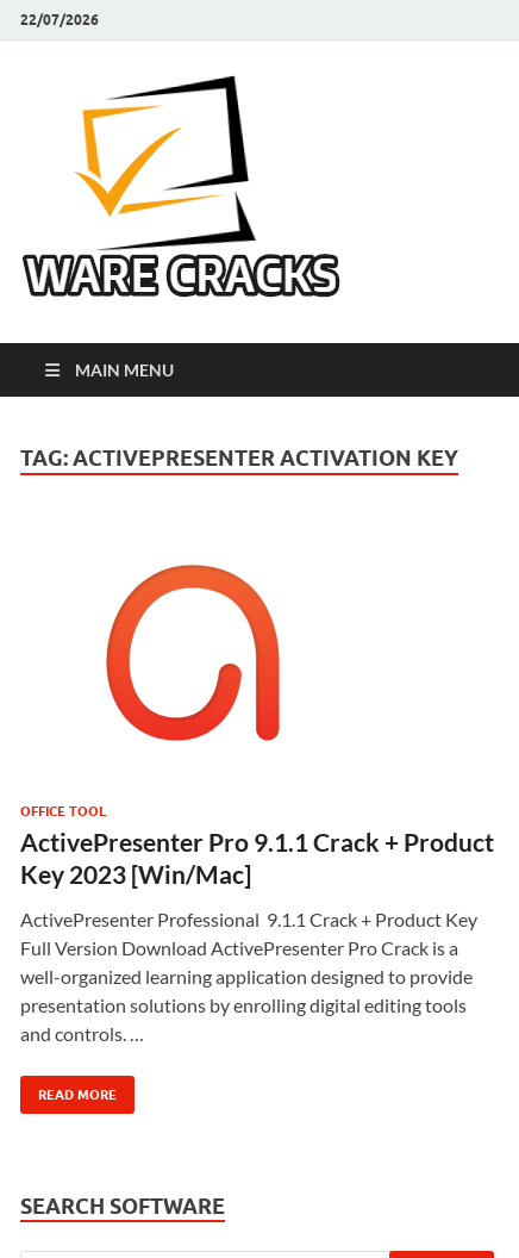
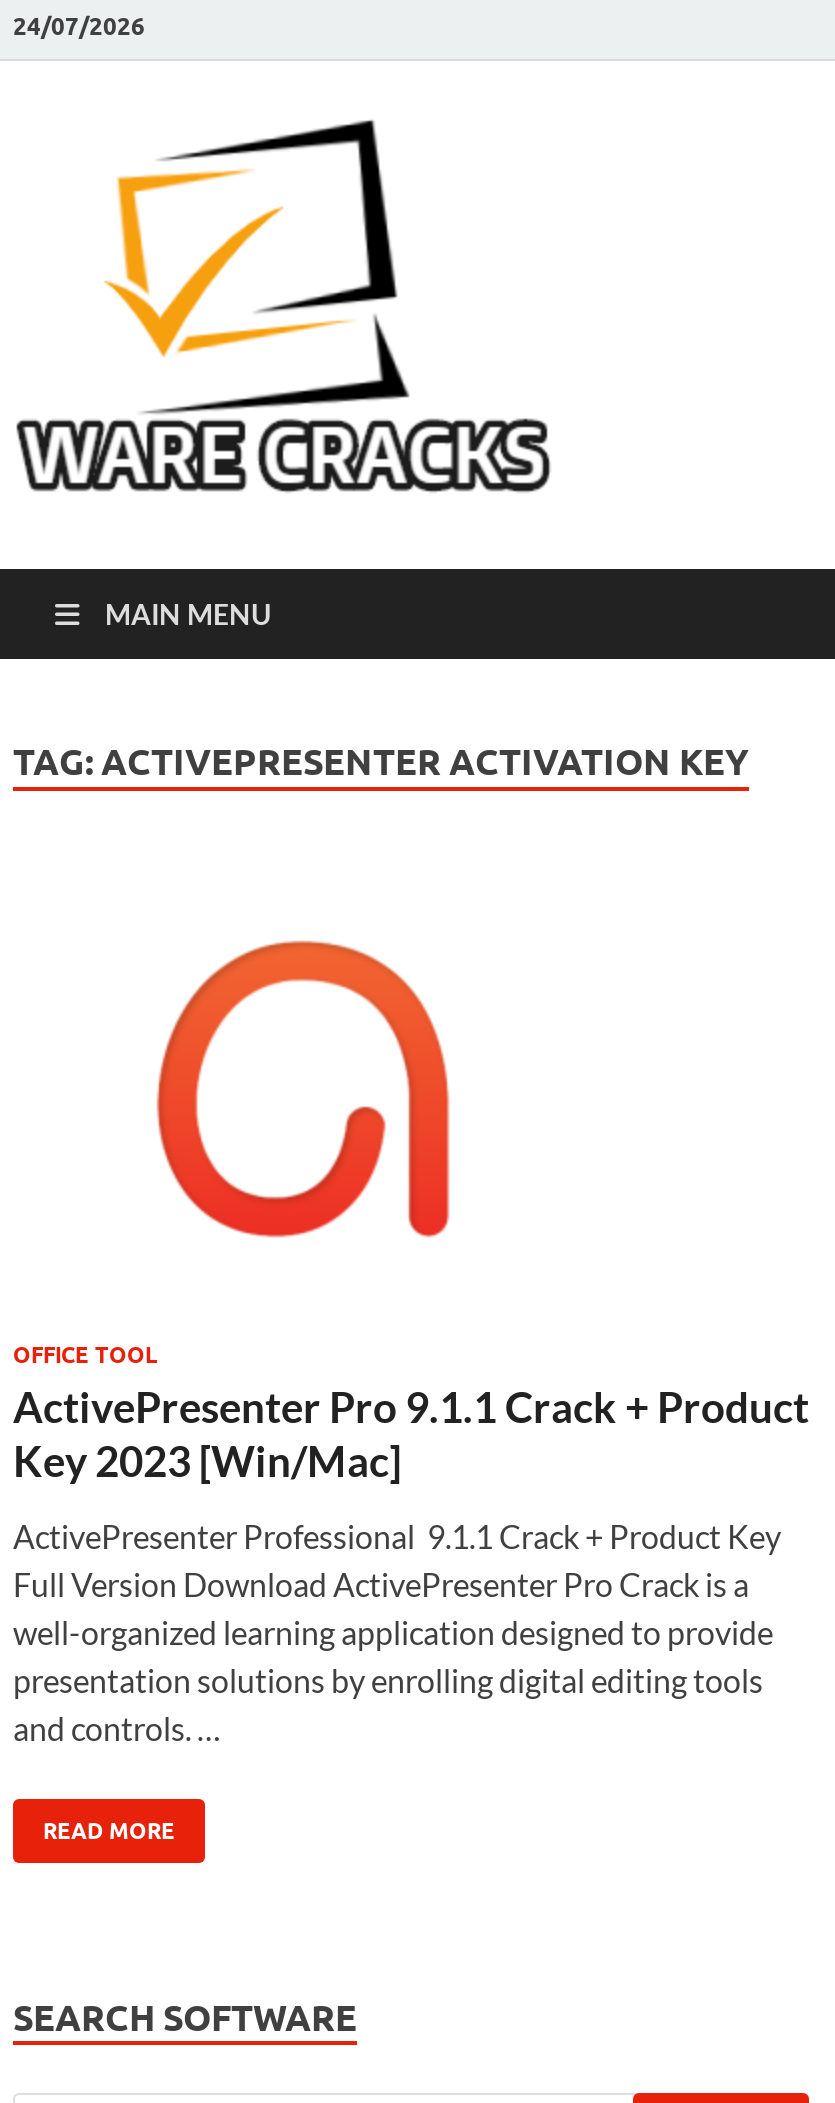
[20,10,99,28] 22/07/2026 -> [13,10,145,40] 24/07/2026

